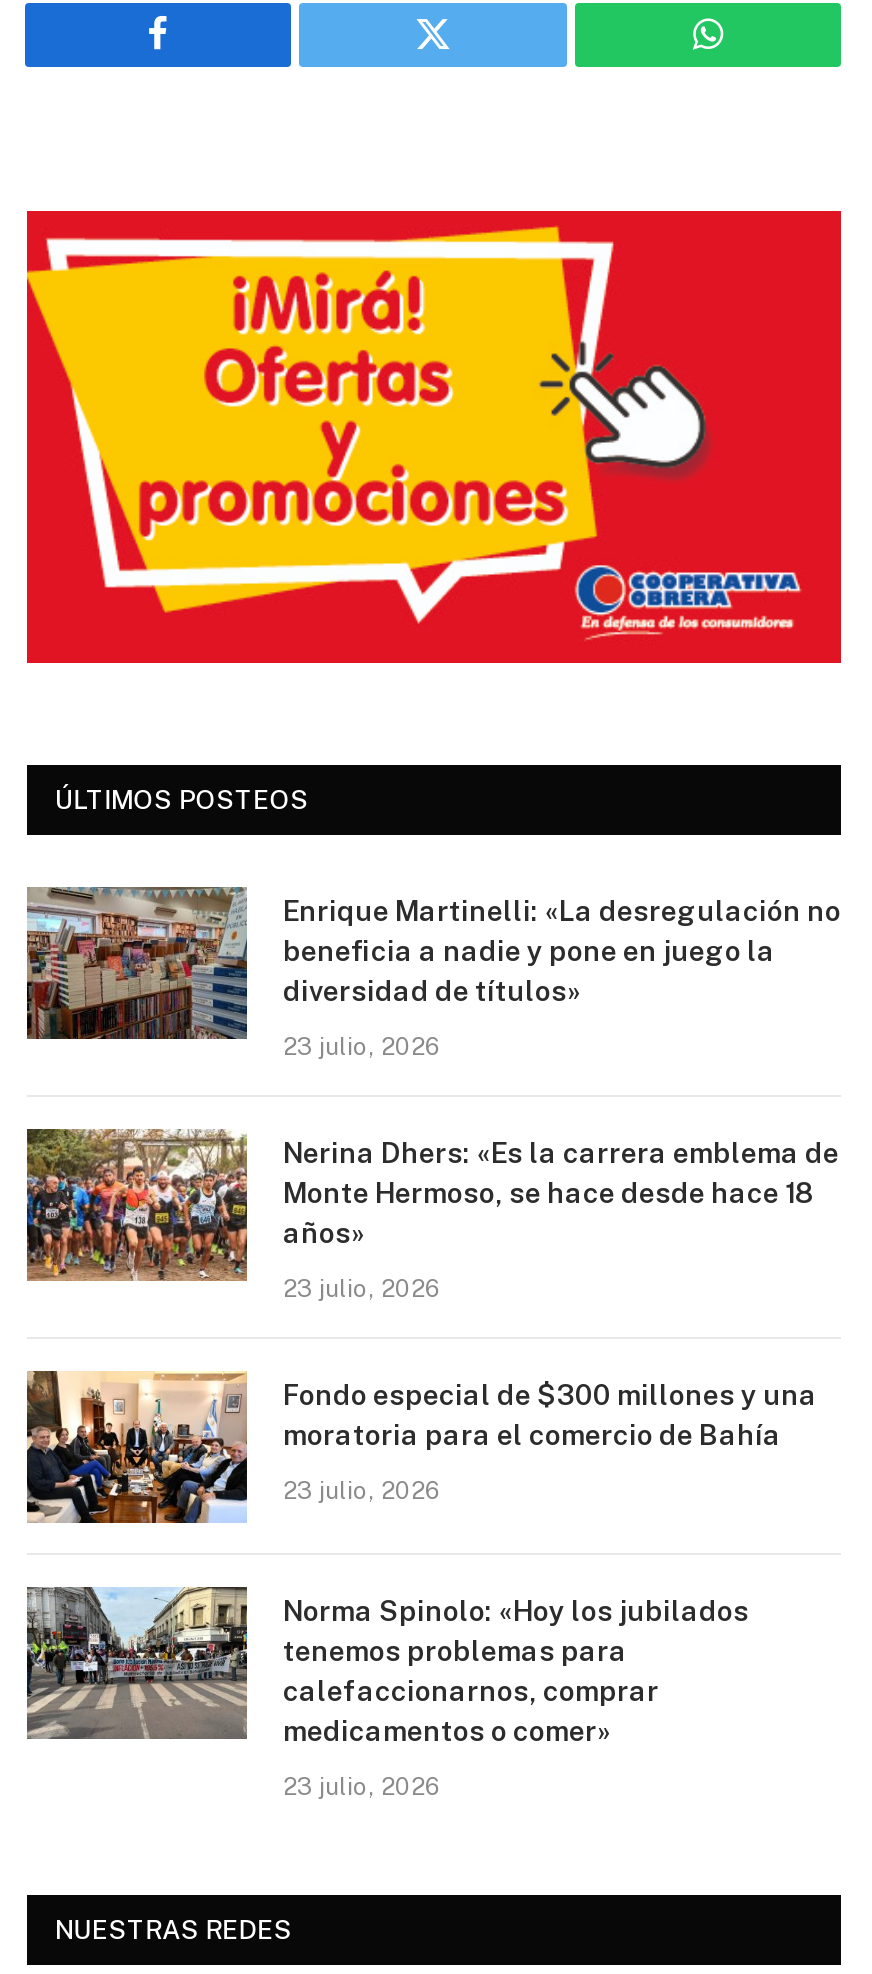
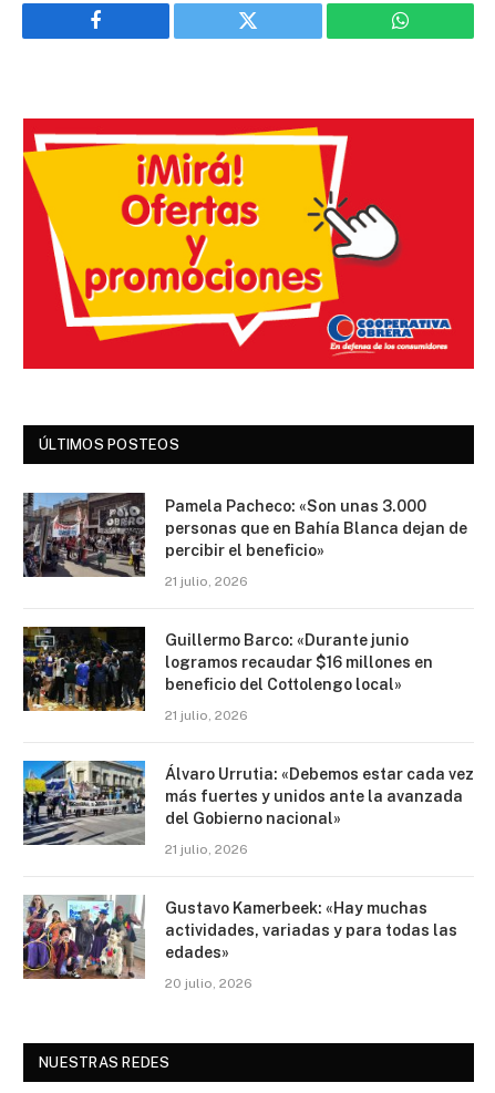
[27,885,841,1039] [image] | Enrique Martinelli: «La desregulación no | beneficia a nadie y pone en juego la | diversidad de títulos» -> [23,492,467,577] [image] | Pamela Pacheco: «Son unas 3.000 | personas que en Bahía Blanca dejan de | percibir el beneficio»
[283,1032,441,1060] 23 julio, 2026 -> [165,573,248,589] 21 julio, 2026
[25,1127,839,1283] [image] | Nerina Dhers: «Es la carrera emblema de | Monte Hermoso, se hace desde hace 18 | años» -> [22,626,433,712] [image] | Guillermo Barco: «Durante junio | logramos recaudar $16 millones en | beneficio del Cottolengo local»
[283,1274,441,1302] 23 julio, 2026 -> [165,707,248,723] 21 julio, 2026
[25,1369,817,1525] [image] | Fondo especial de $300 millones y una | moratoria para el comercio de Bahía -> [22,760,474,846] [image] | Álvaro Urrutia: «Debemos estar cada vez | más fuertes y unidos ante la avanzada | del Gobierno nacional»
[283,1476,441,1504] 23 julio, 2026 -> [165,841,248,857] 21 julio, 2026
[25,1585,749,1765] [image] | Norma Spinolo: «Hoy los jubilados | tenemos problemas para | calefaccionarnos, comprar | medicamentos o comer» -> [22,880,457,980] [image] | Gustavo Kamerbeek: «Hay muchas | actividades, variadas y para todas las | edades»
[283,1772,441,1800] 23 julio, 2026 -> [165,975,252,991] 20 julio, 2026

